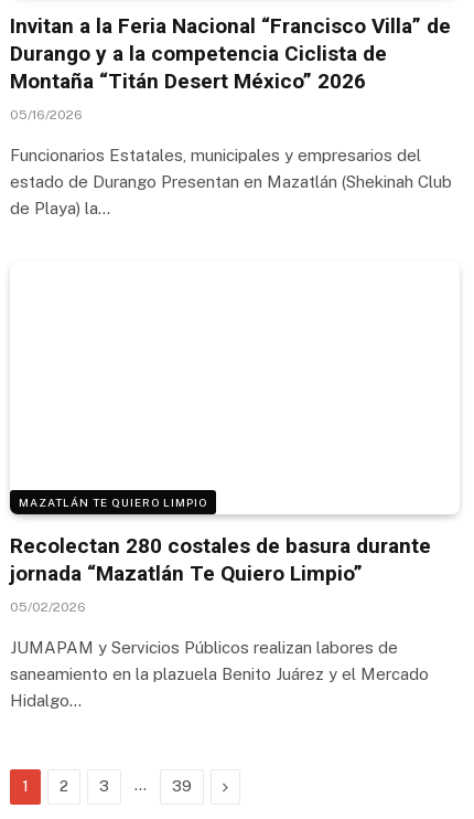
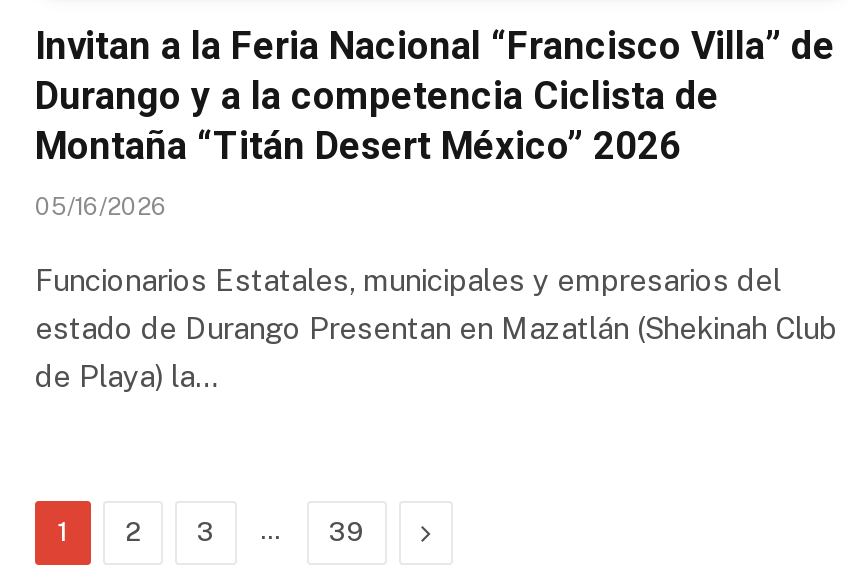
[10,496,431,710] MAZATLÁN TE QUIERO LIMPIO | Recolectan 280 costales de basura durante | jornada “Mazatlán Te Quiero Limpio” | 05/02/2026 | JUMAPAM y Servicios Públicos realizan labores de | saneamiento en la plazuela Benito Juárez y el Mercado | Hidalgo… -> none

